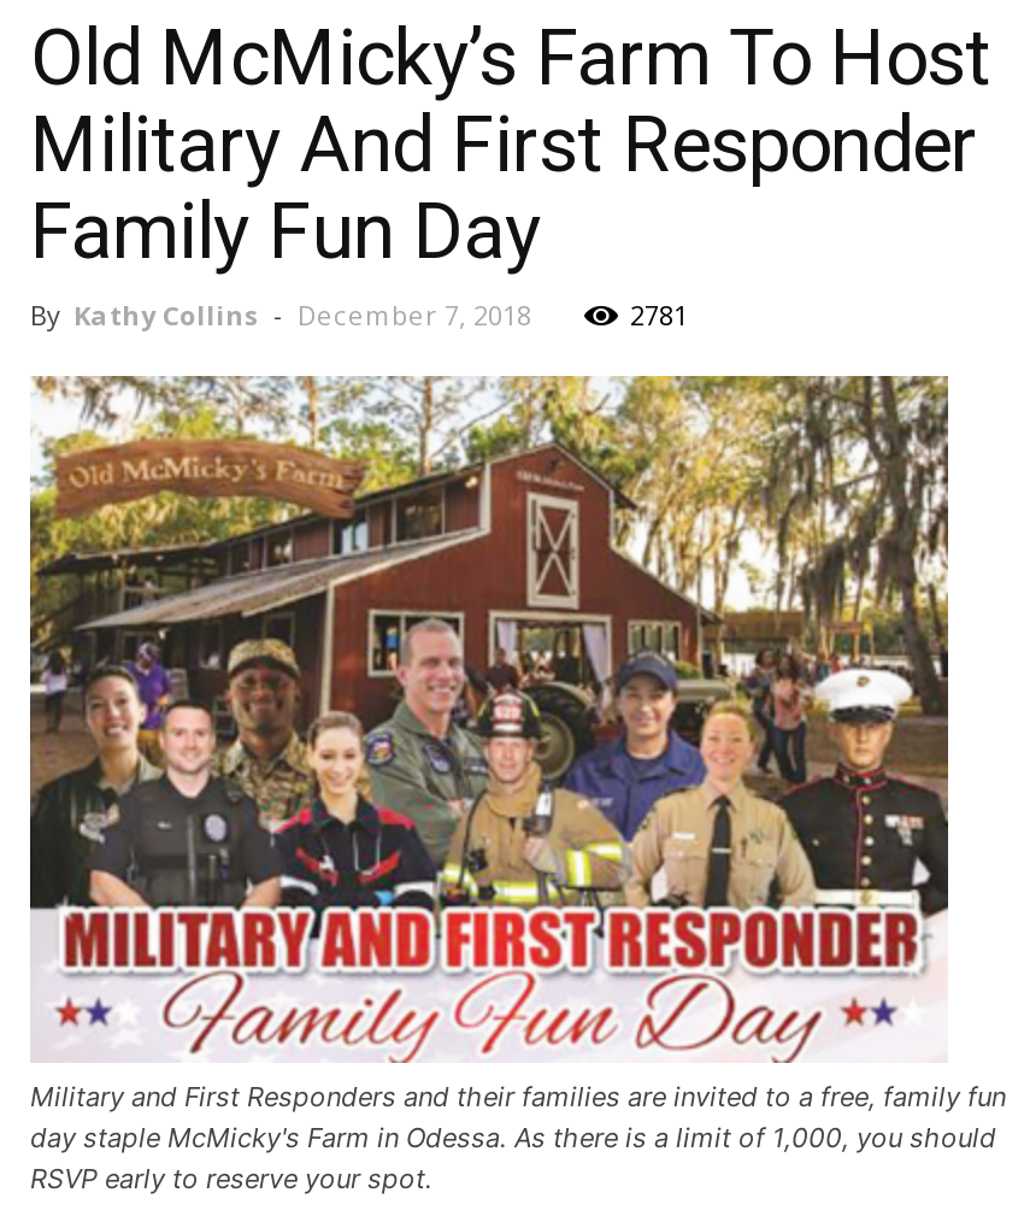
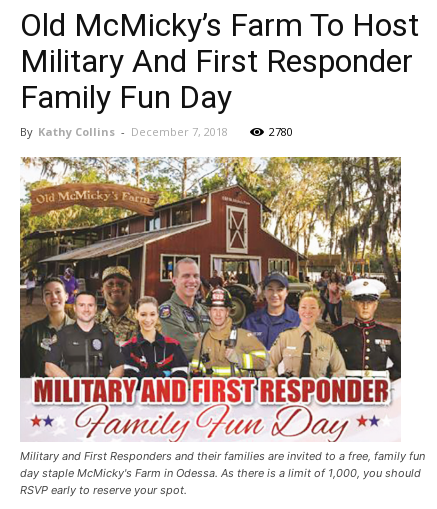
[630,296,688,333] 2781 -> [269,124,293,139] 2780

